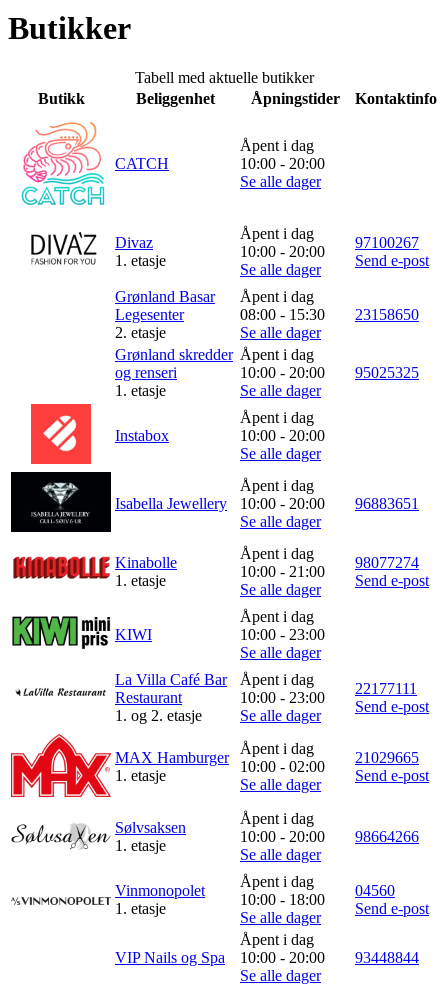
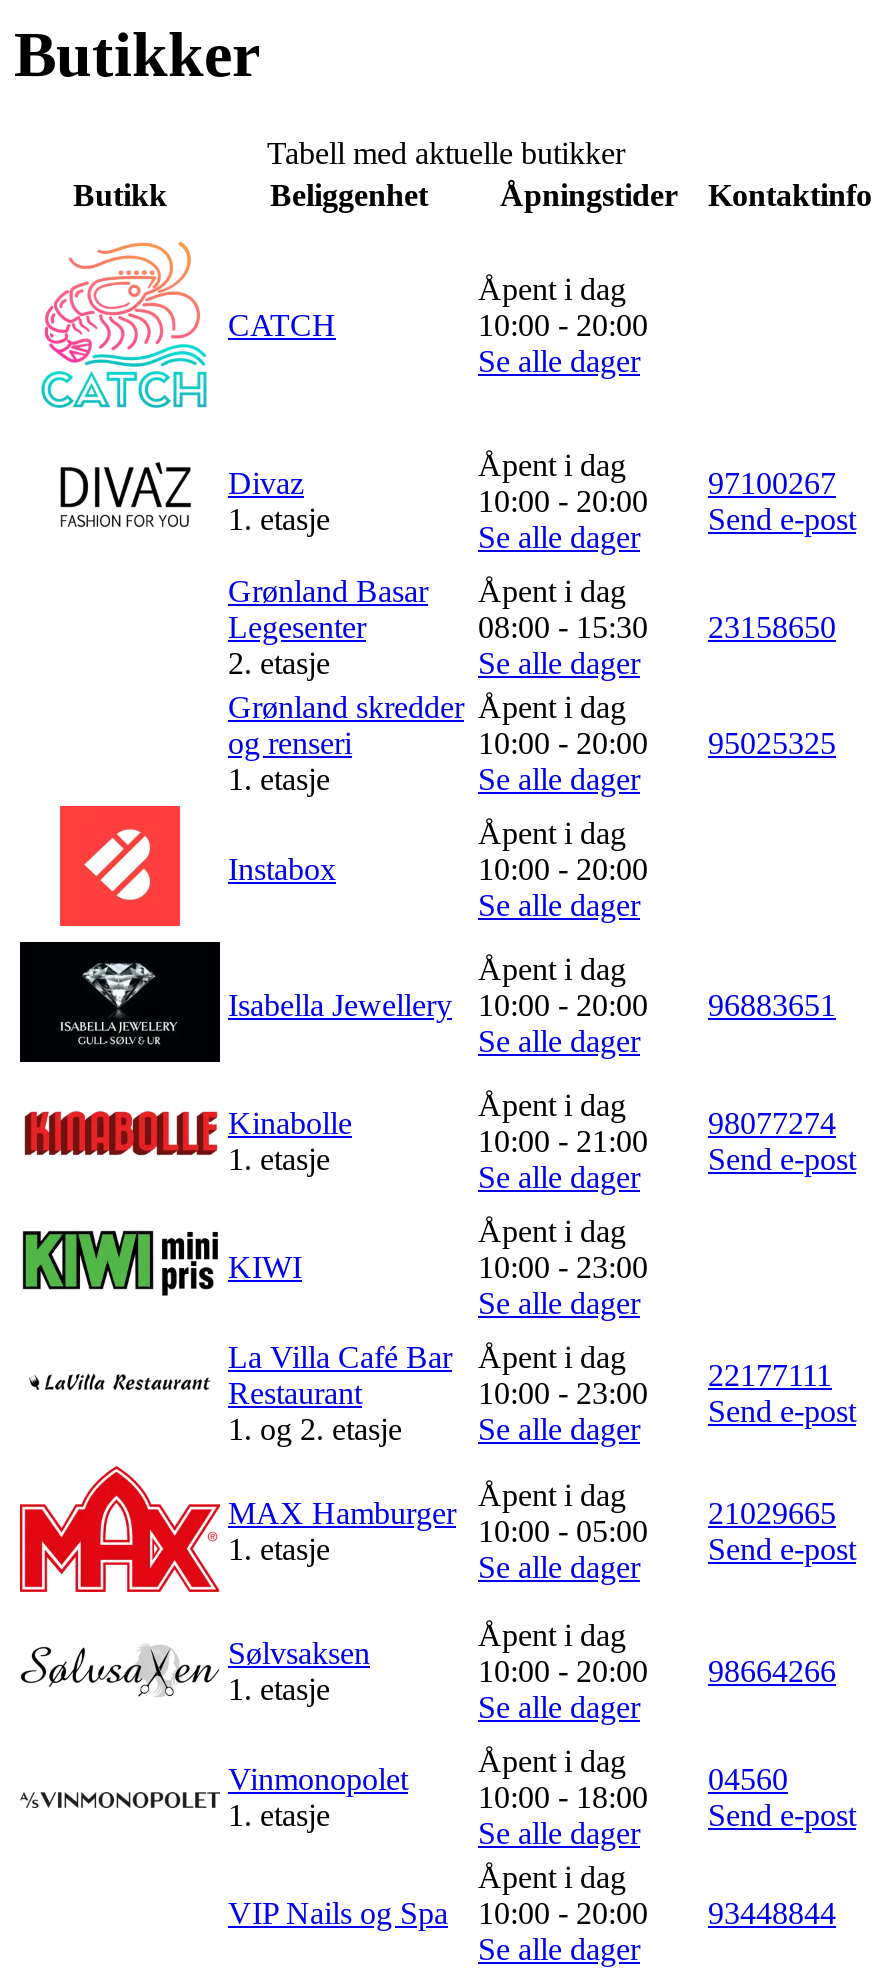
[240,758,325,775] 10:00 - 02:00 -> [478,1514,648,1548] 10:00 - 05:00

